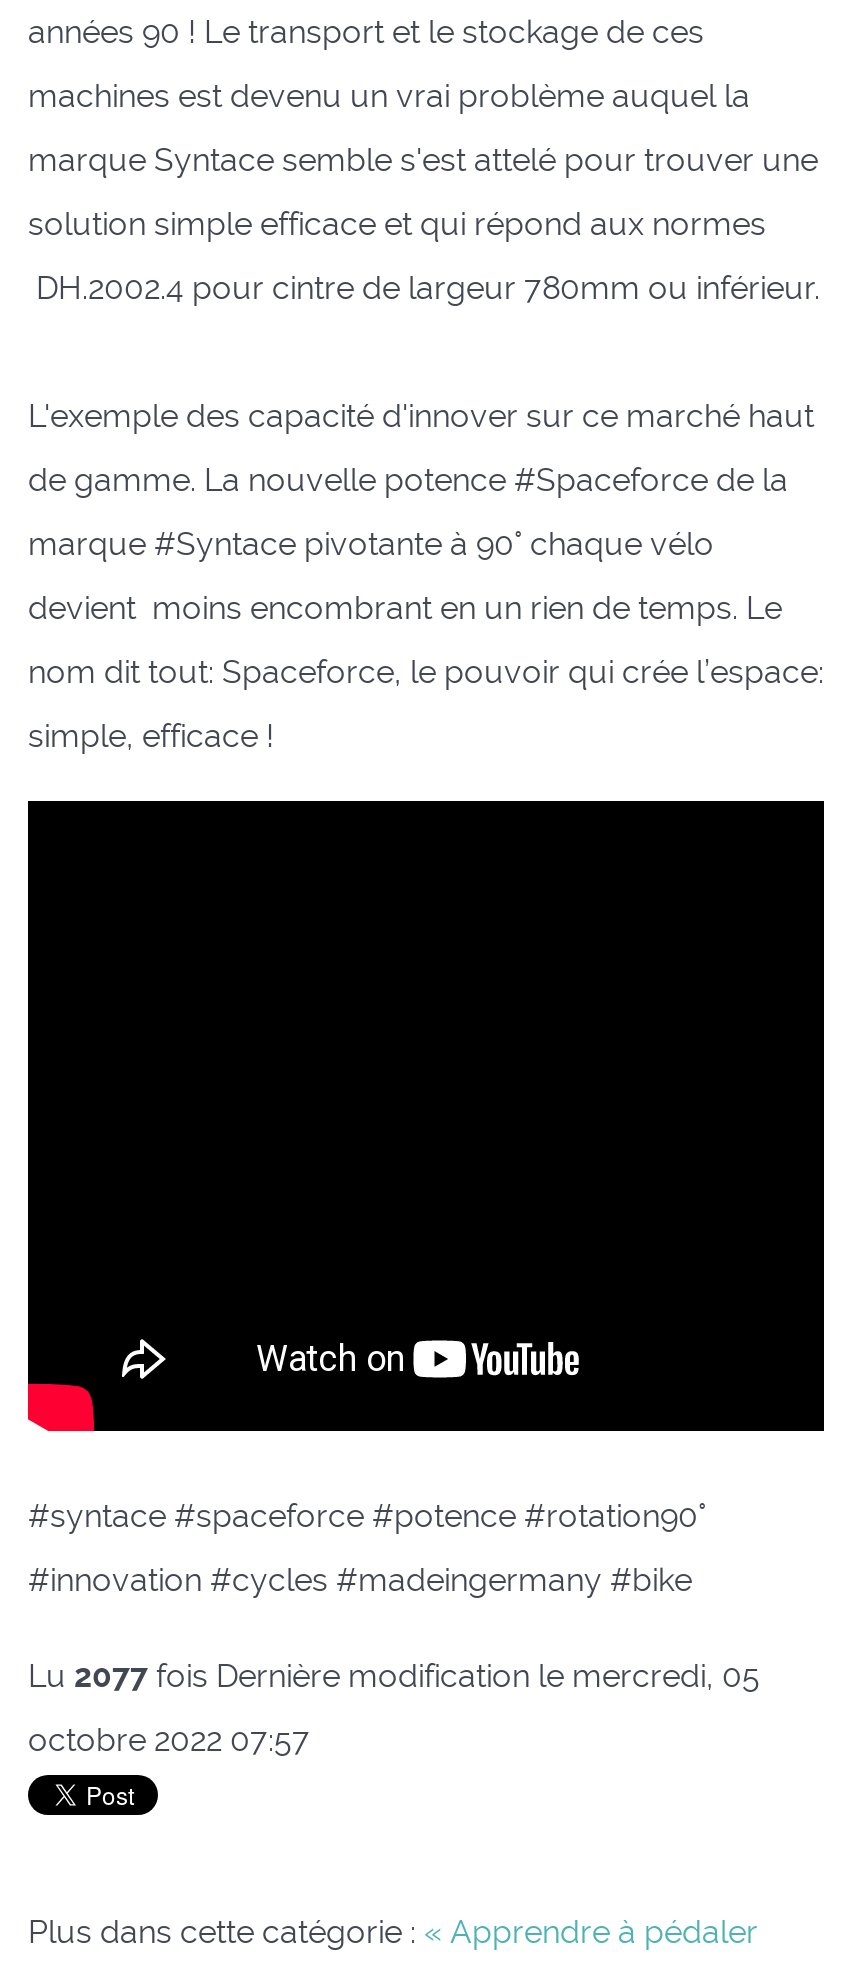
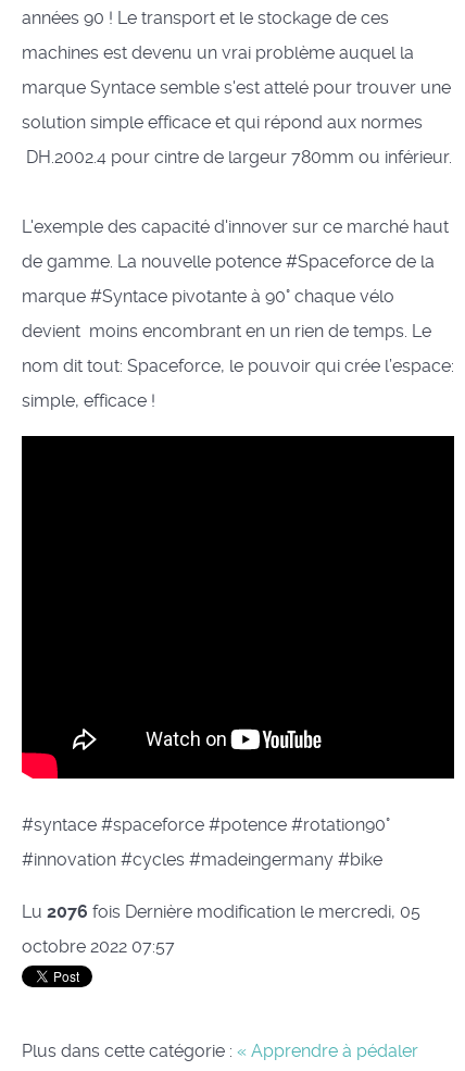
[28,1657,760,1695] Lu 2077 fois Dernière modification le mercredi, 05 -> [22,901,420,922] Lu 2076 fois Dernière modification le mercredi, 05

